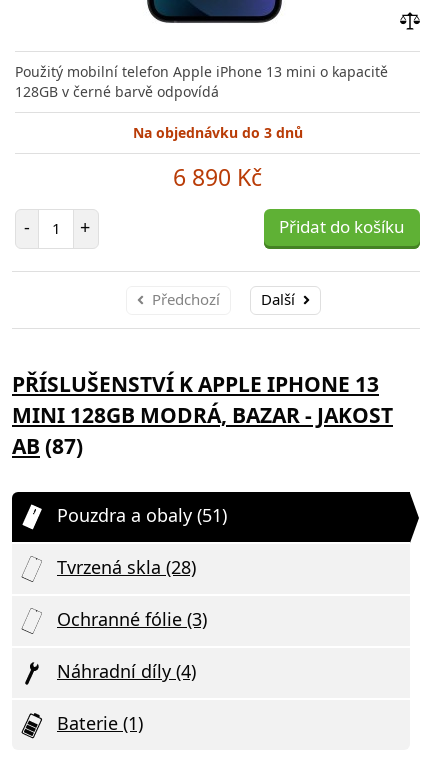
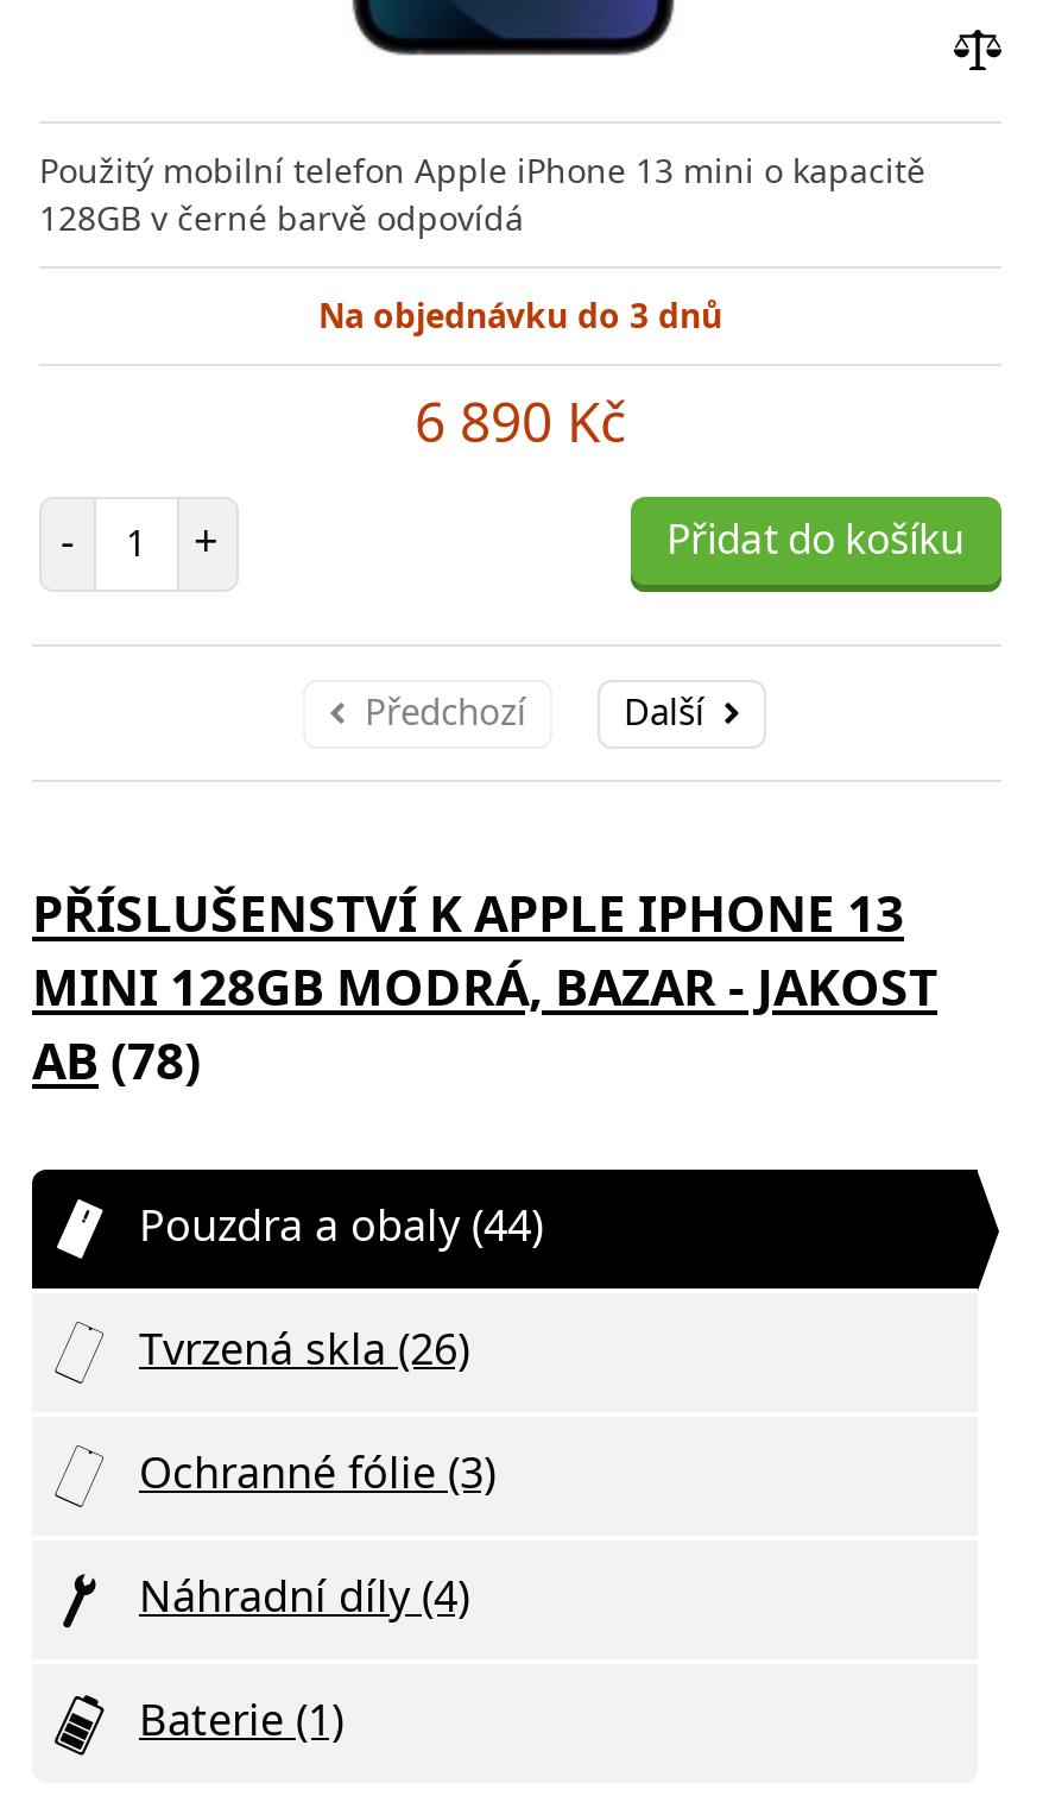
[12,431,83,459] AB (87) -> [32,1026,201,1092] AB (78)
[57,502,227,526] Pouzdra a obaly (51) -> [139,1195,543,1252] Pouzdra a obaly (44)
[57,554,196,578] Tvrzená skla (28) -> [139,1318,469,1375] Tvrzená skla (26)

